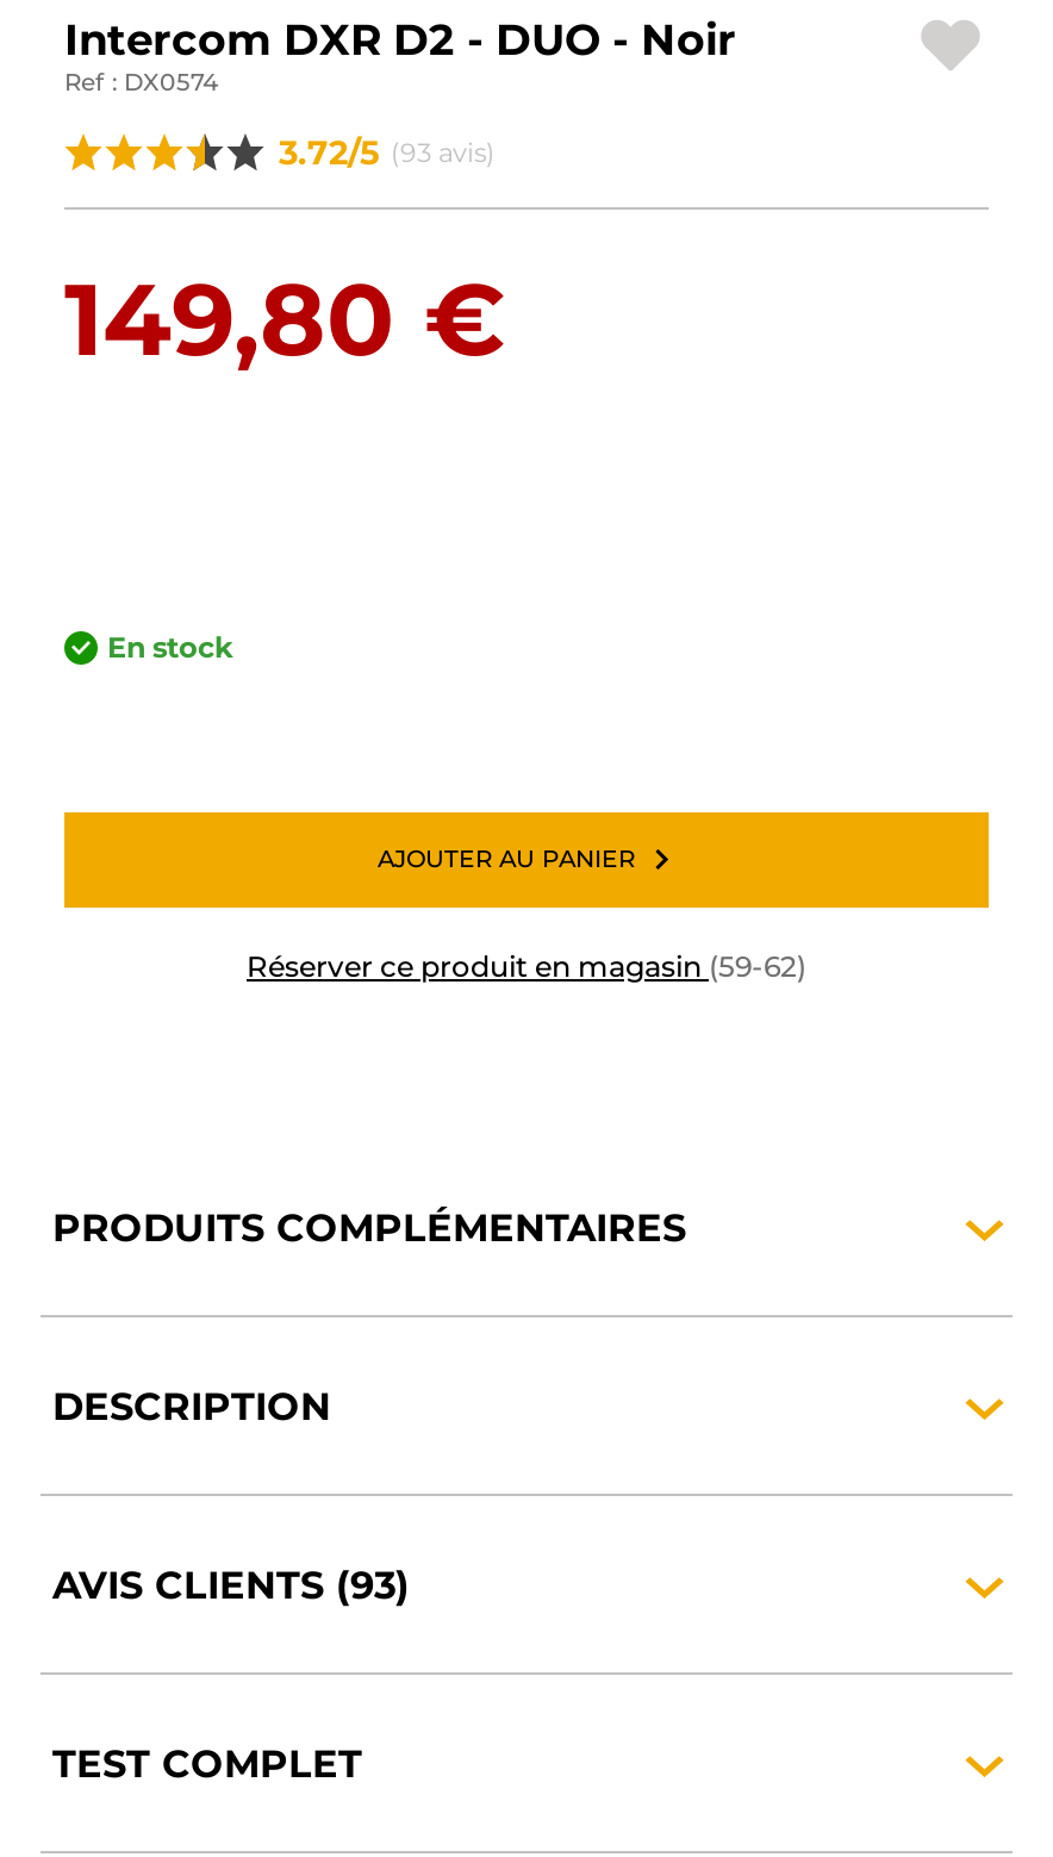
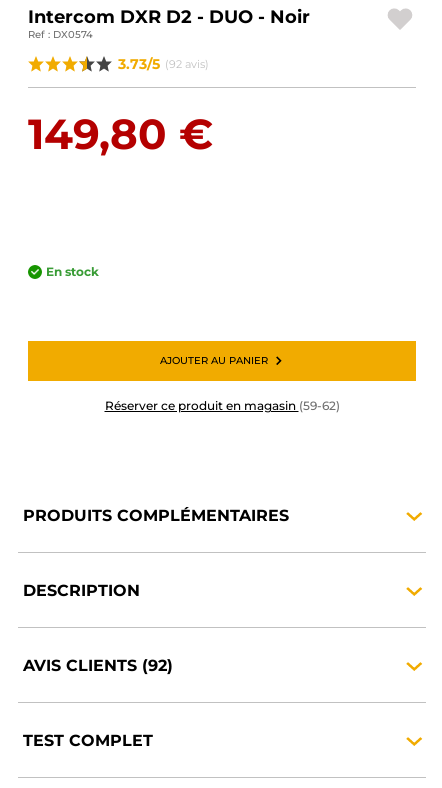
[279,131,496,174] 3.72/5 (93 avis) -> [118,55,209,73] 3.73/5 (92 avis)
[52,1563,410,1608] AVIS CLIENTS (93) -> [23,656,173,675] AVIS CLIENTS (92)

